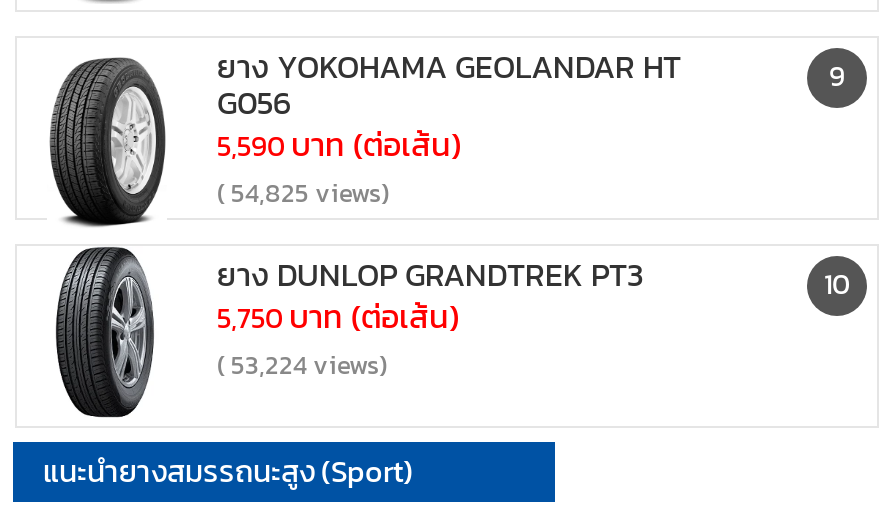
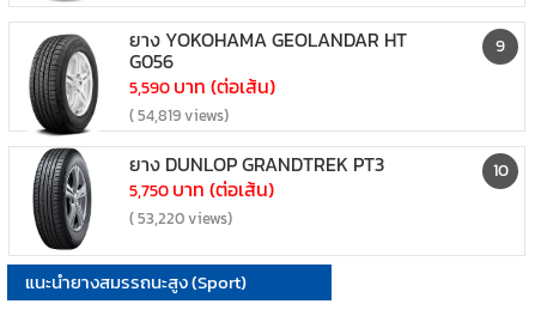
[217,174,389,212] ( 54,825 views) -> [129,104,229,127] ( 54,819 views)
[217,346,387,384] ( 53,224 views) -> [129,207,232,230] ( 53,220 views)

